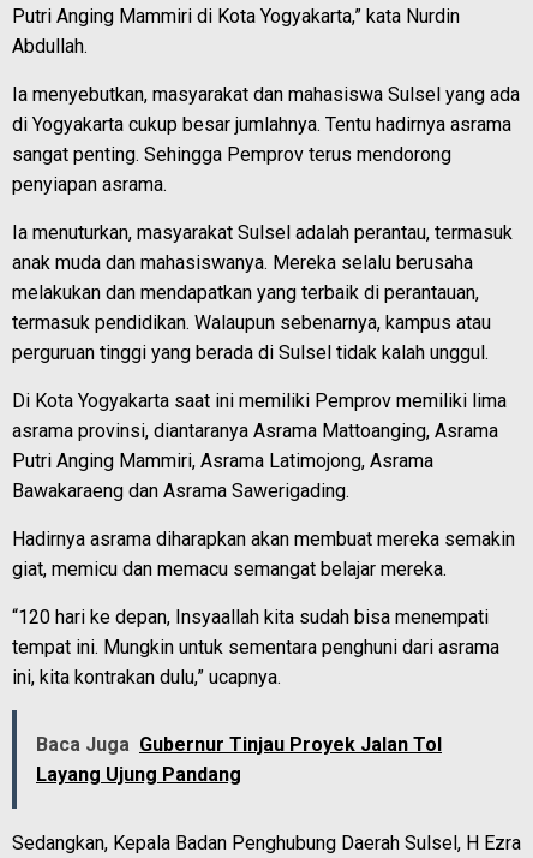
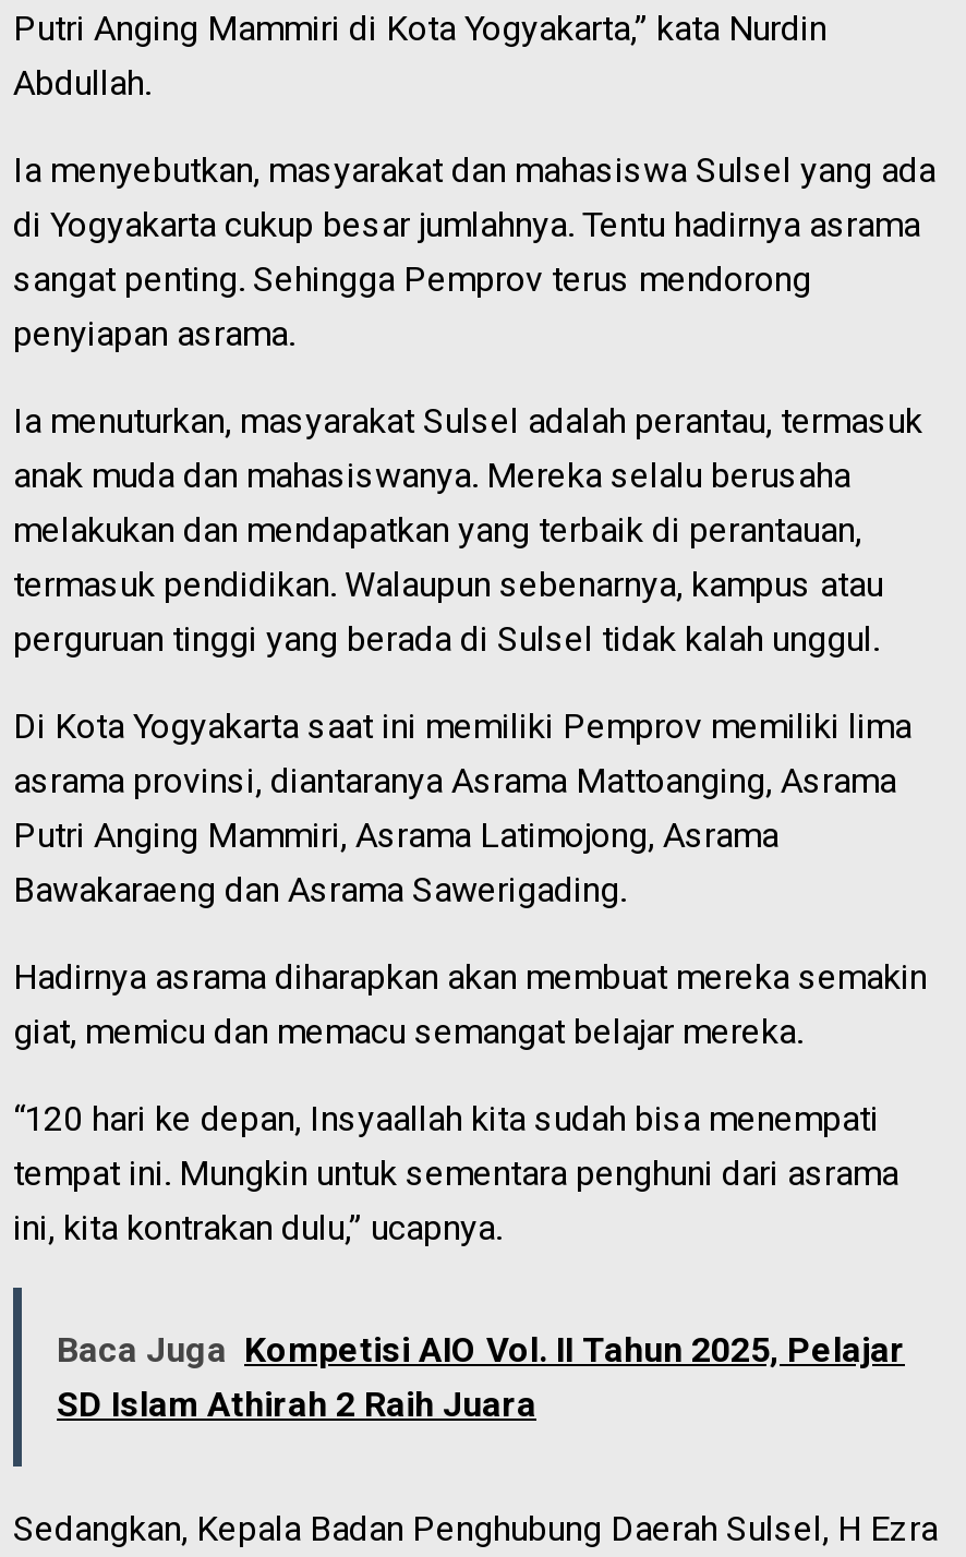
[36,733,442,785] Baca Juga Gubernur Tinjau Proyek Jalan Tol | Layang Ujung Pandang -> [57,1329,905,1425] Baca Juga Kompetisi AIO Vol. II Tahun 2025, Pelajar | SD Islam Athirah 2 Raih Juara

